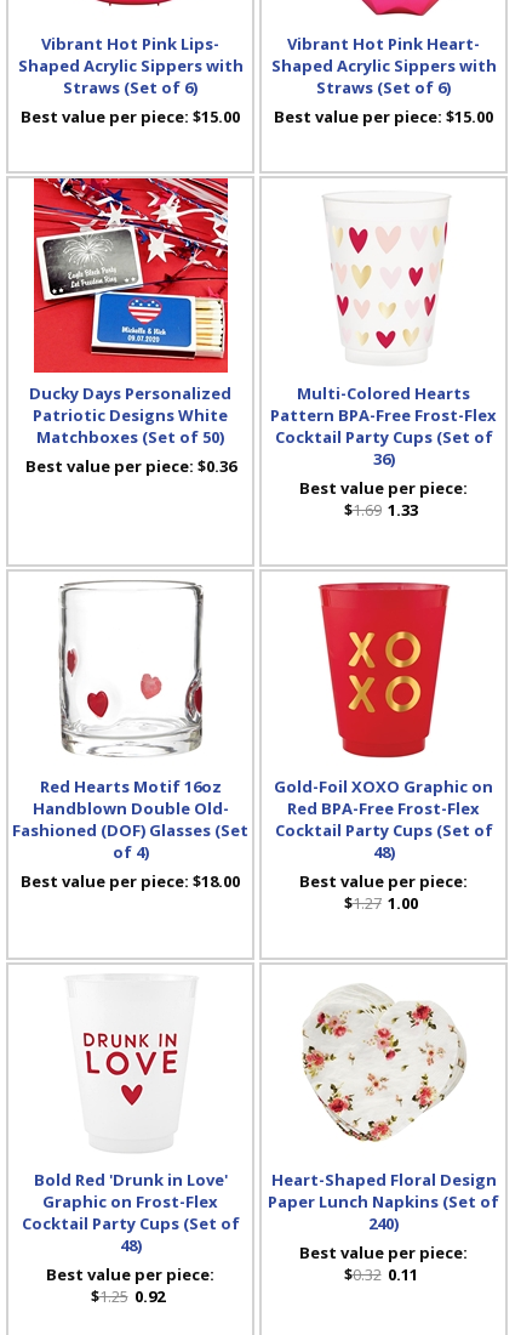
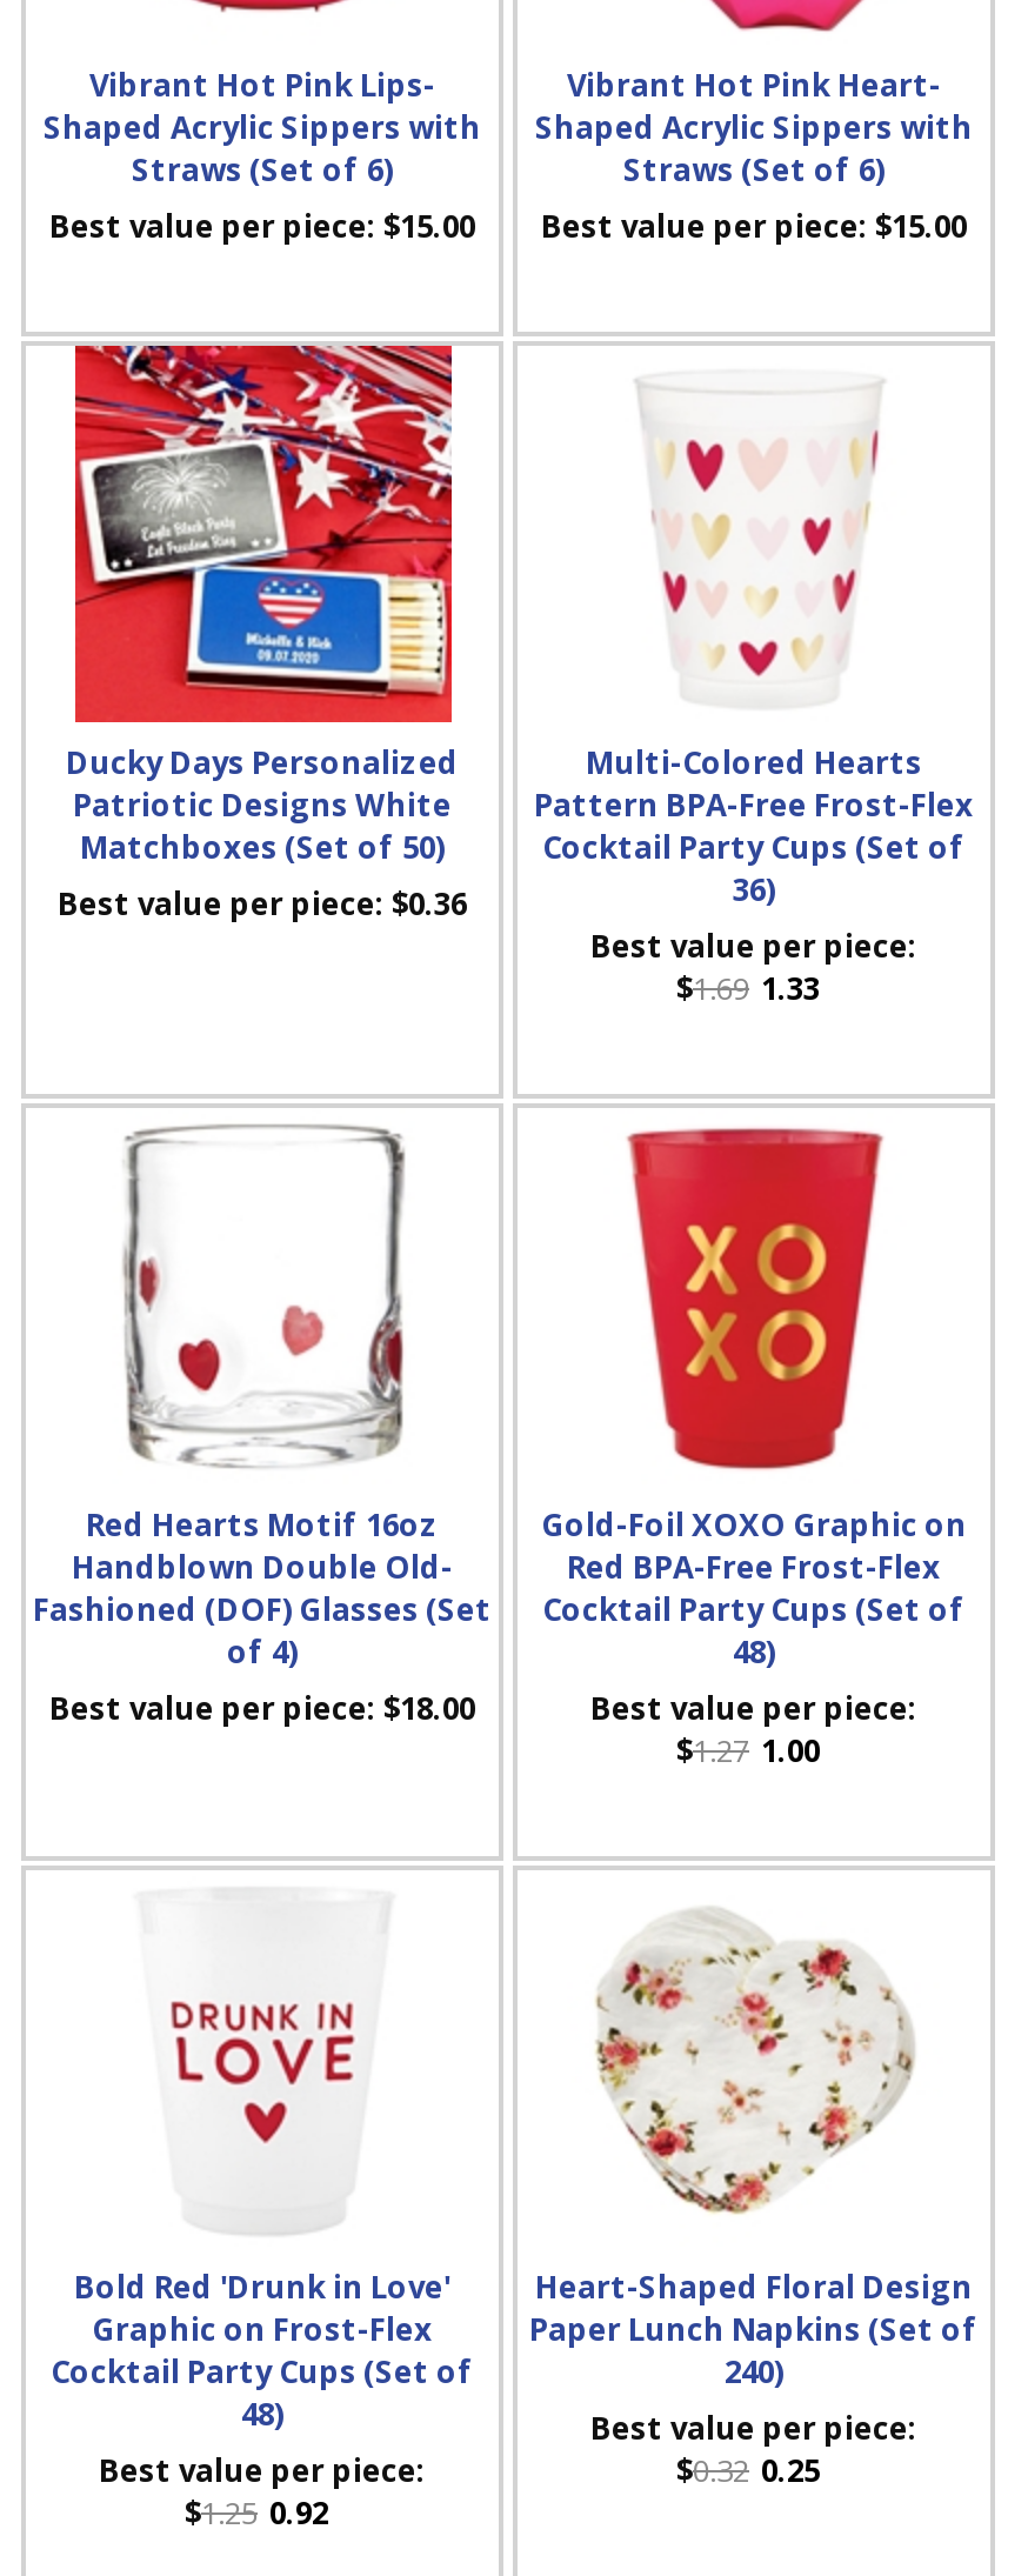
[343,1263,417,1285] $0.32 0.11 -> [676,2448,820,2490] $0.32 0.25

